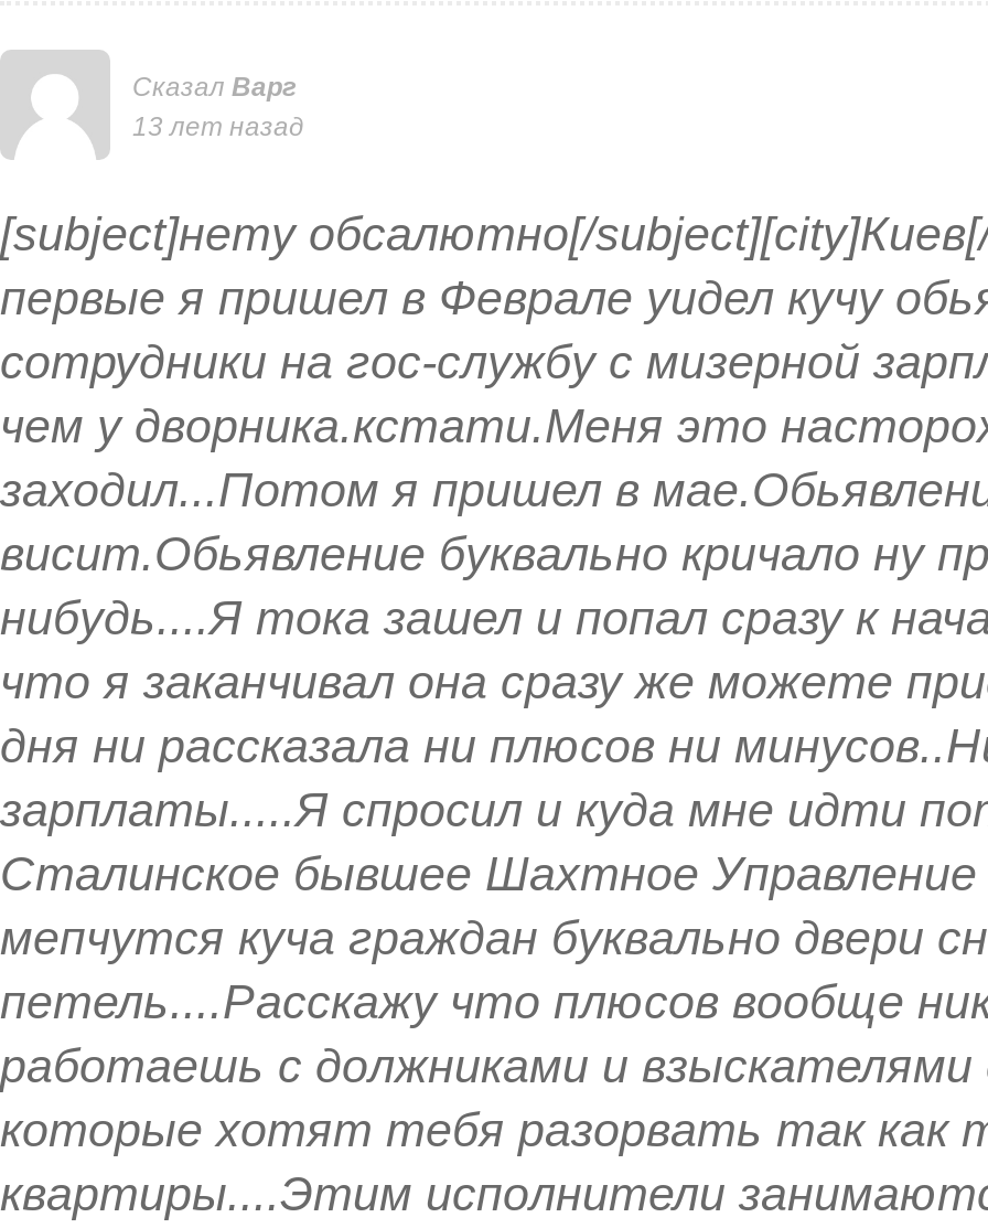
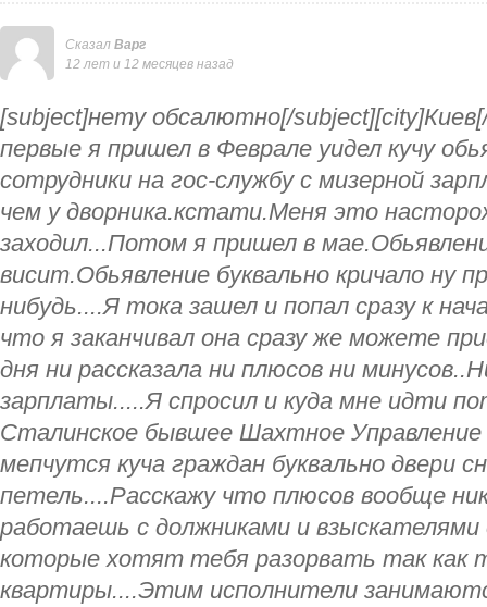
[132,111,304,142] 13 лет назад -> [65,57,234,72] 12 лет и 12 месяцев назад

